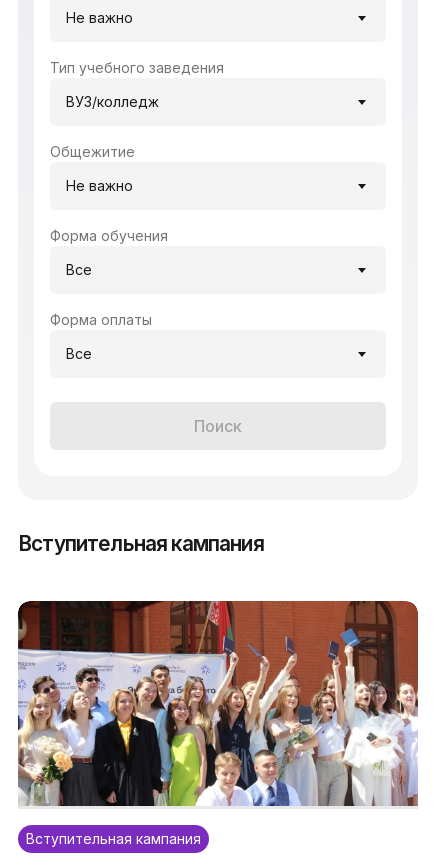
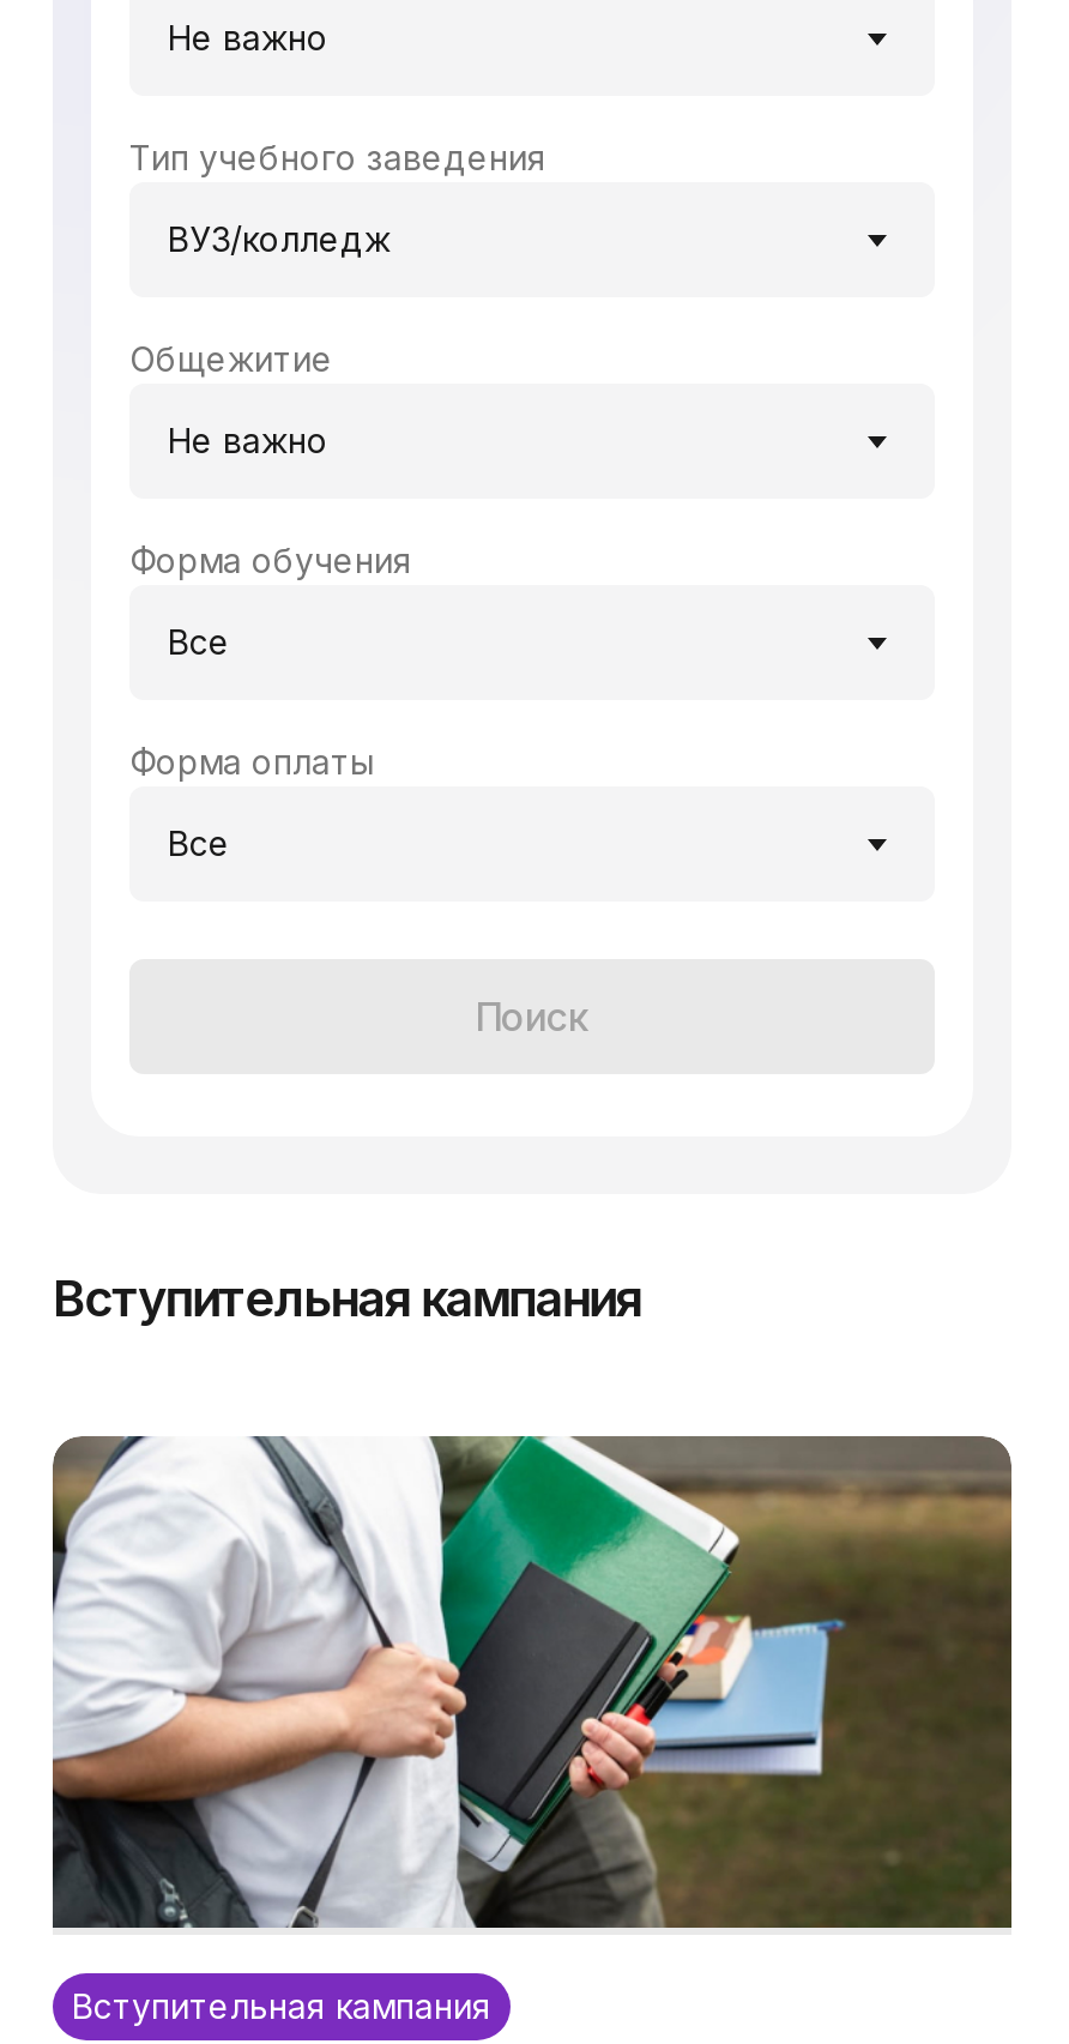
[17,600,419,807] [image] -> [50,1434,1014,1930] [image]

